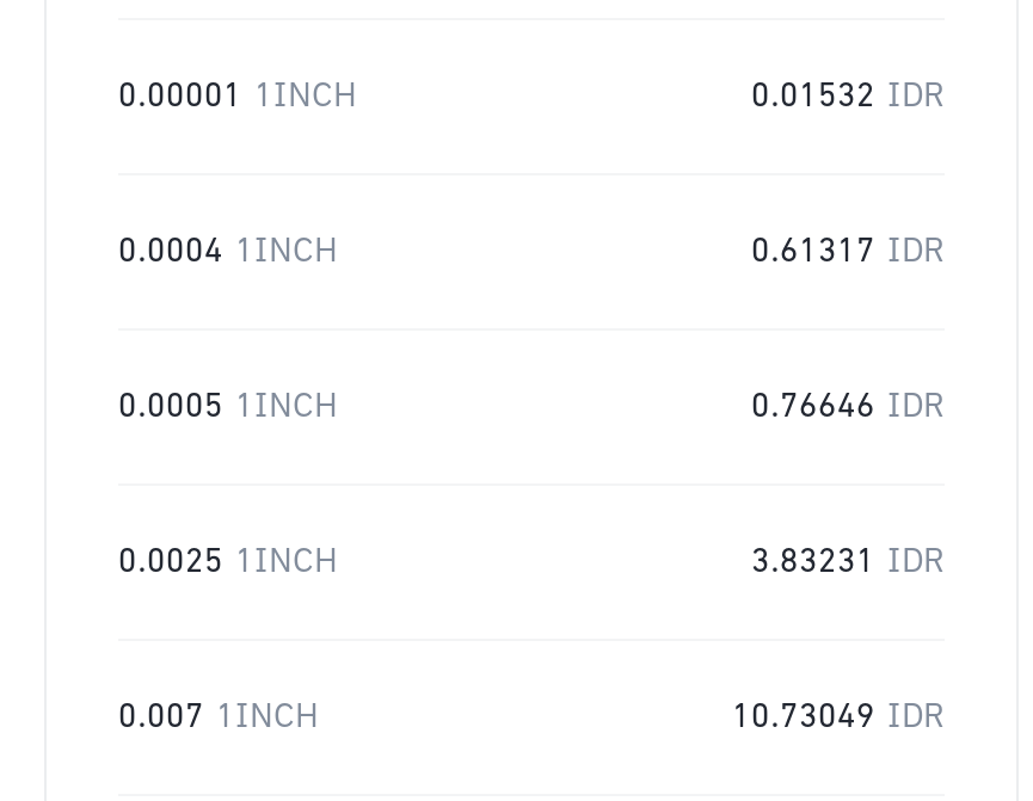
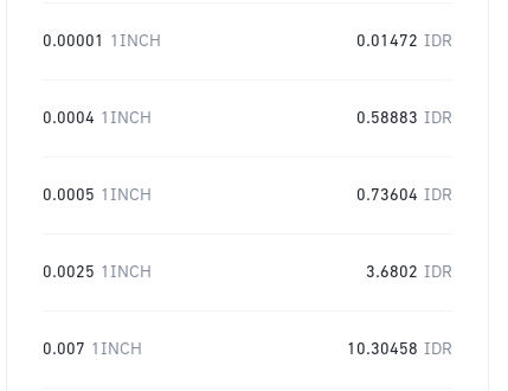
[751,80,945,113] 0.01532 IDR -> [356,33,452,50] 0.01472 IDR
[751,235,945,269] 0.61317 IDR -> [356,110,452,127] 0.58883 IDR
[751,390,945,424] 0.76646 IDR -> [356,187,452,204] 0.73604 IDR
[751,546,945,579] 3.83231 IDR -> [366,264,452,281] 3.6802 IDR
[732,701,945,734] 10.73049 IDR -> [347,341,452,358] 10.30458 IDR

